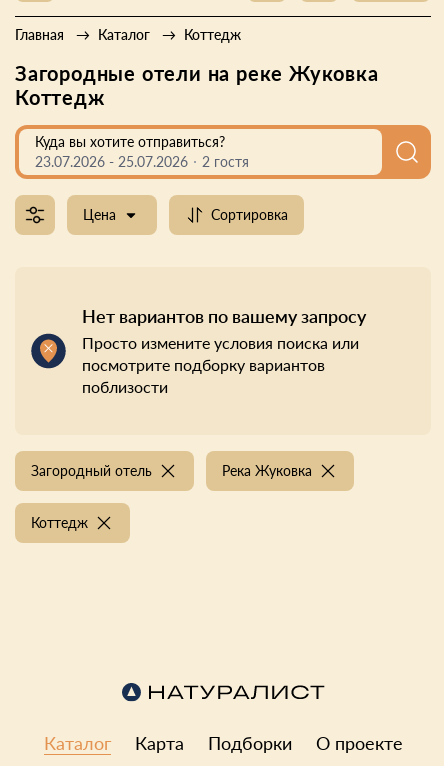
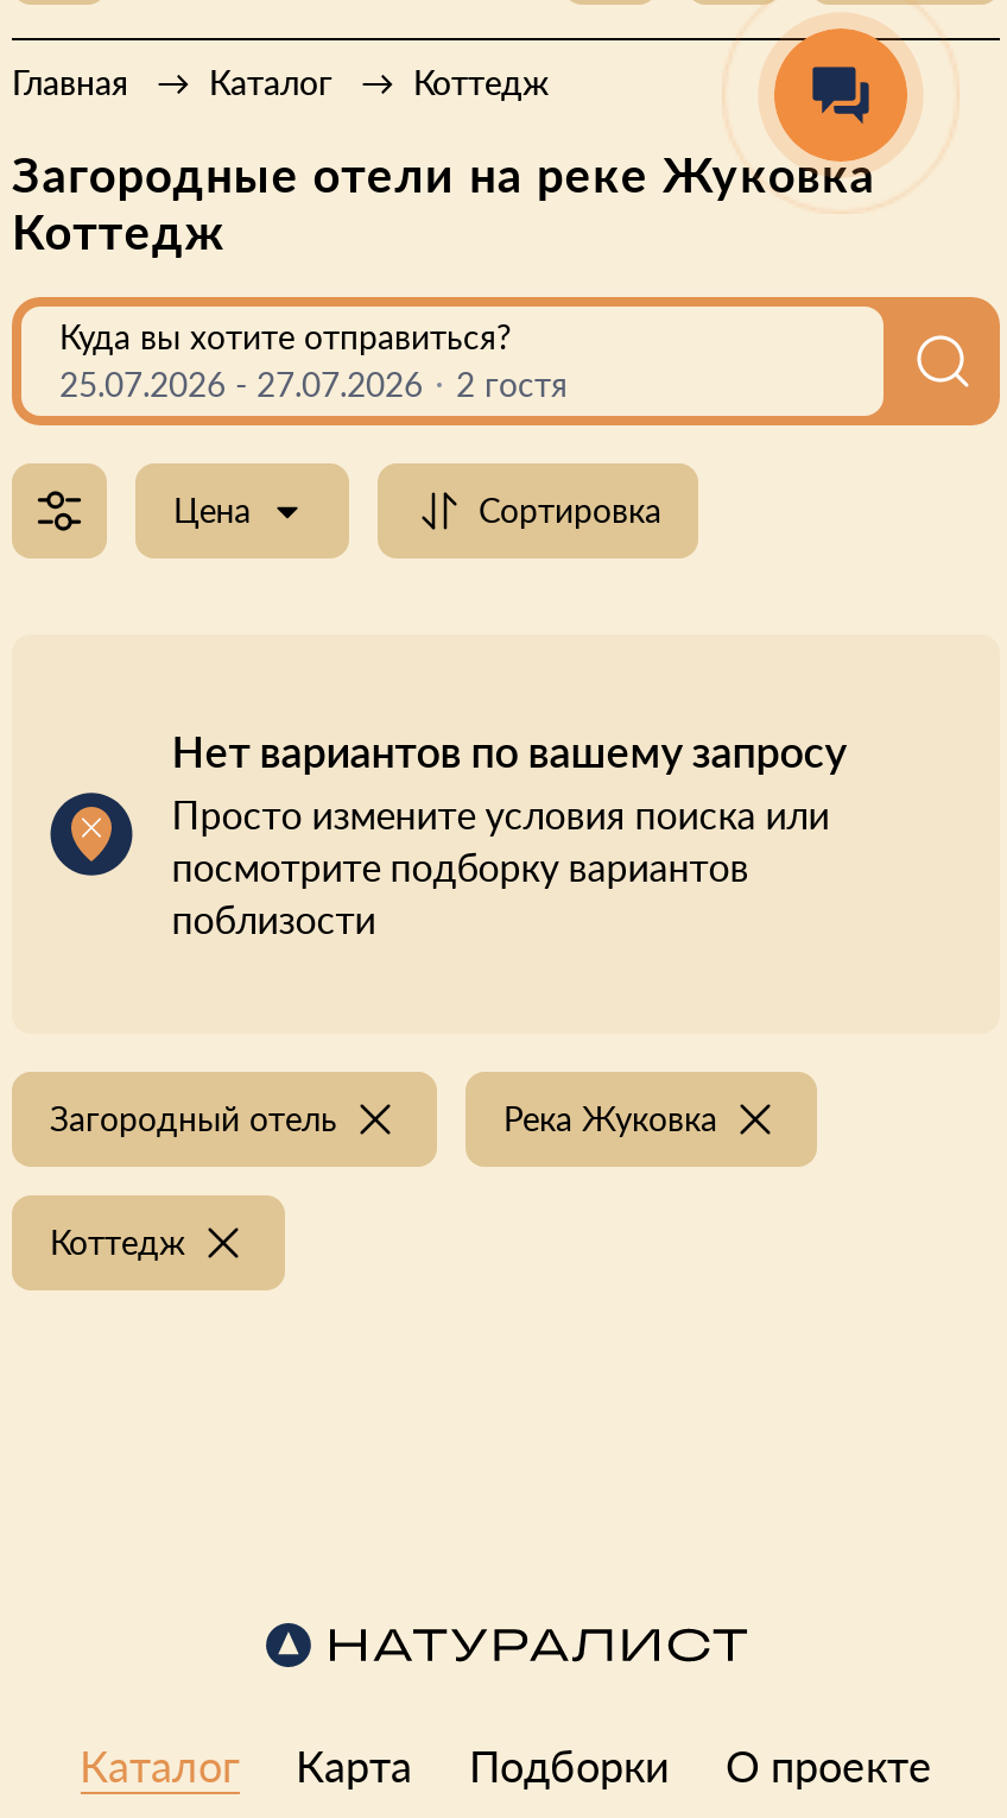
none -> [760,14,921,164] [image]
[35,153,249,170] 23.07.2026 - 25.07.2026 2 гостя -> [59,364,568,404] 25.07.2026 - 27.07.2026 2 гостя

